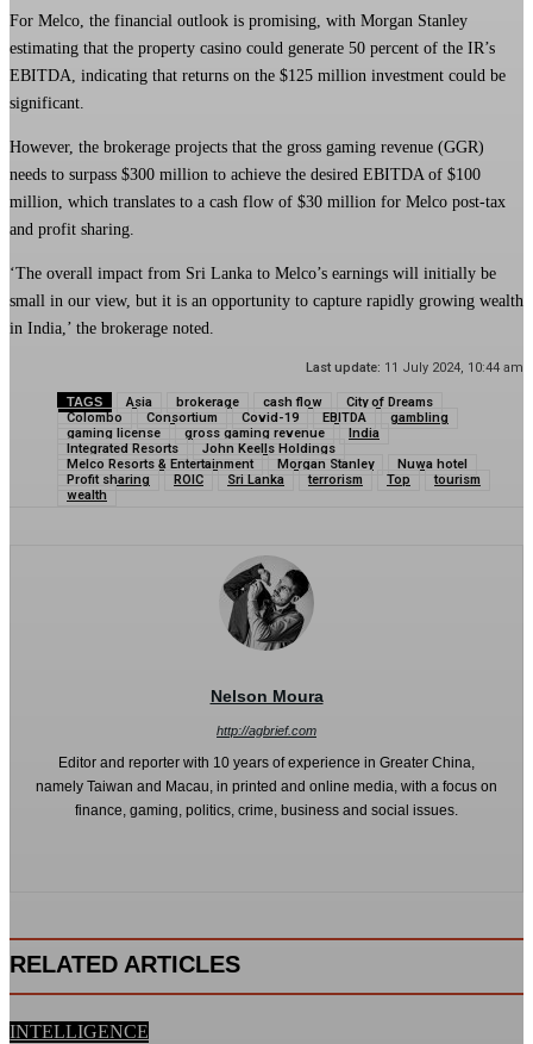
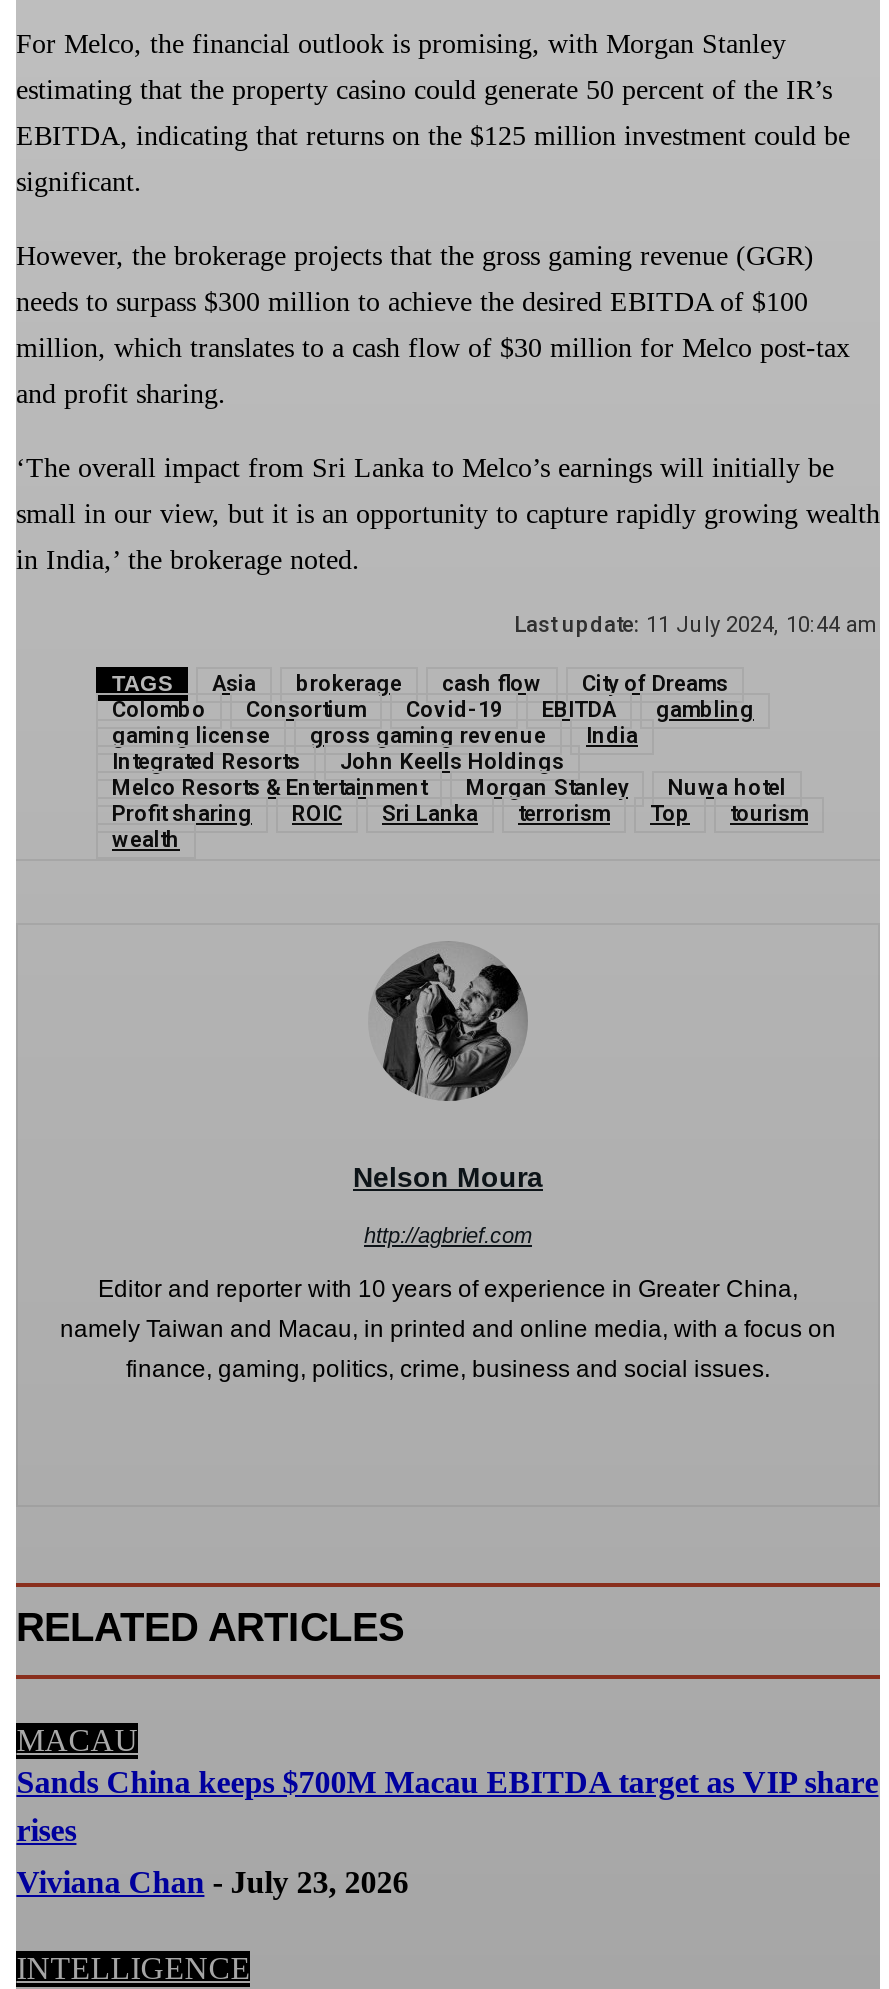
none -> [16,1723,878,1899] MACAU | Sands China keeps $700M Macau EBITDA target as VIP share | rises | Viviana Chan - July 23, 2026

